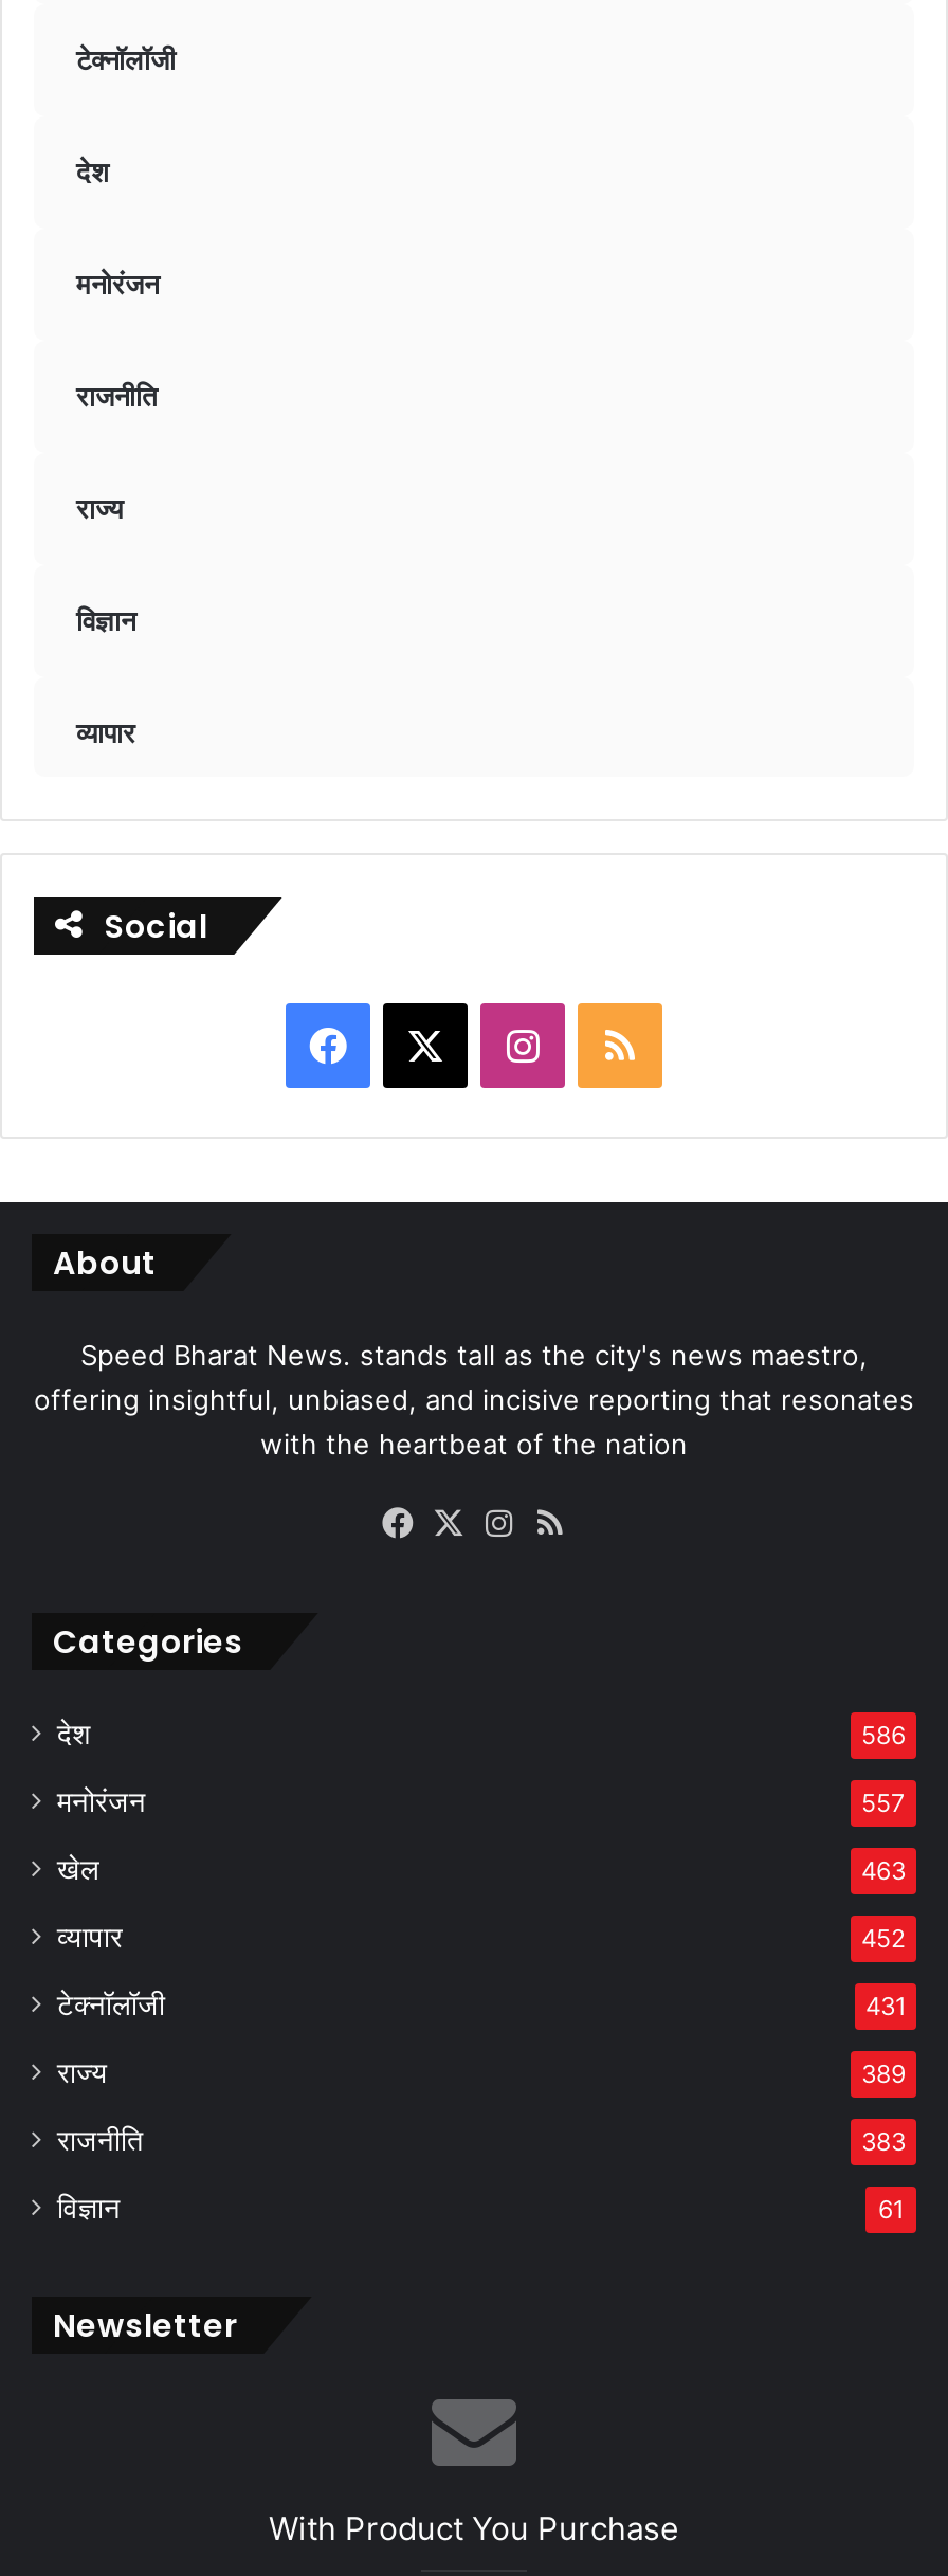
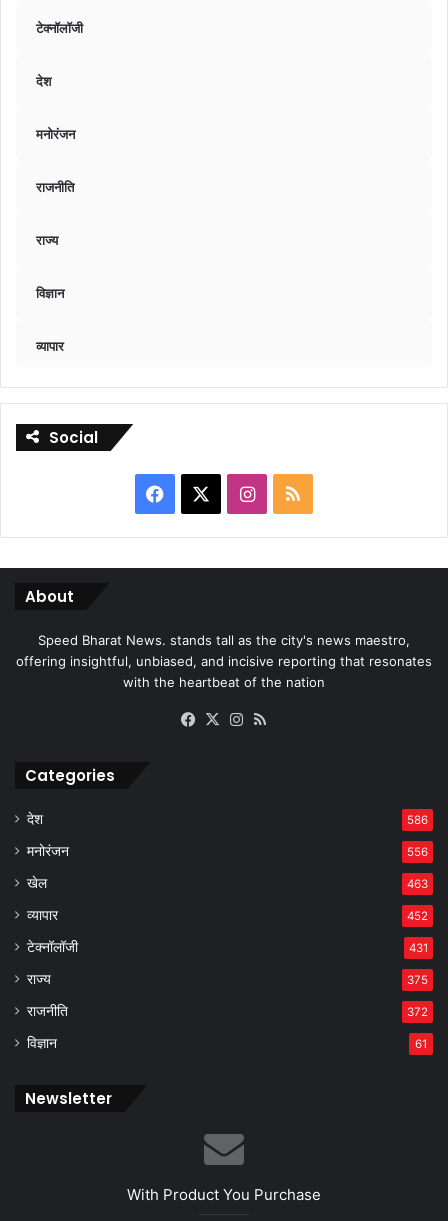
[861,1789,906,1818] 557 -> [407,845,428,859] 556
[861,2060,906,2089] 389 -> [407,973,428,987] 375
[861,2127,906,2157] 383 -> [407,1005,428,1019] 372

